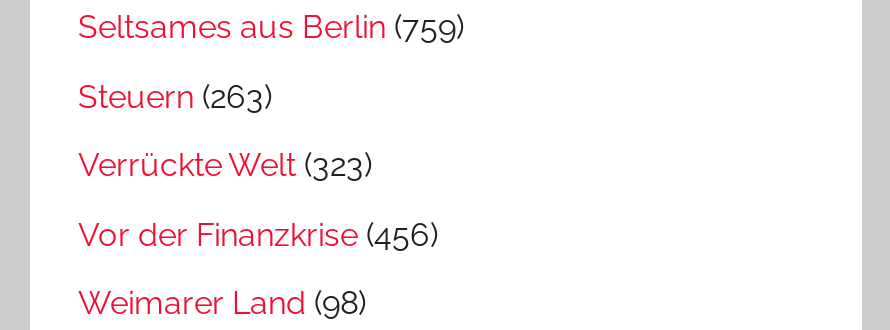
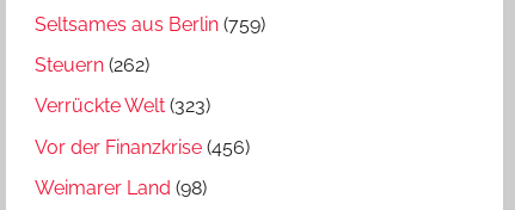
[78,78,272,116] Steuern (263) -> [35,54,149,76] Steuern (262)

